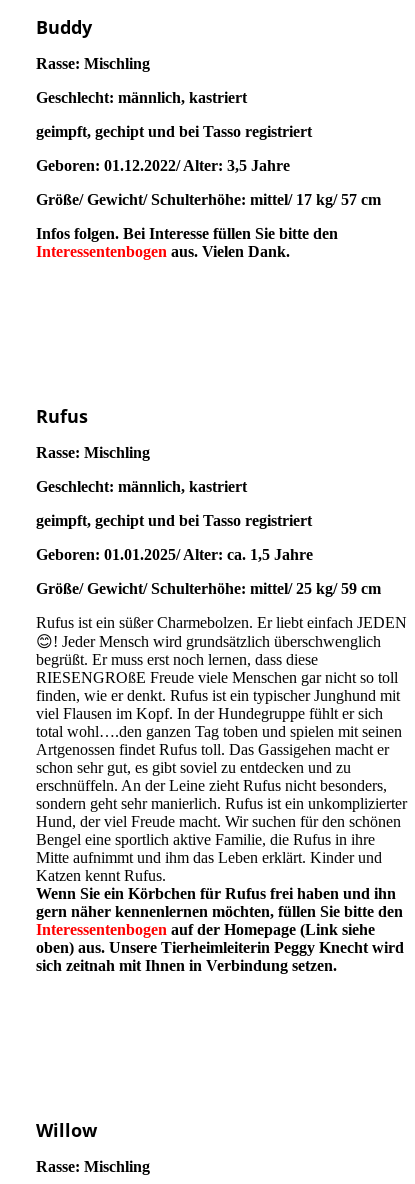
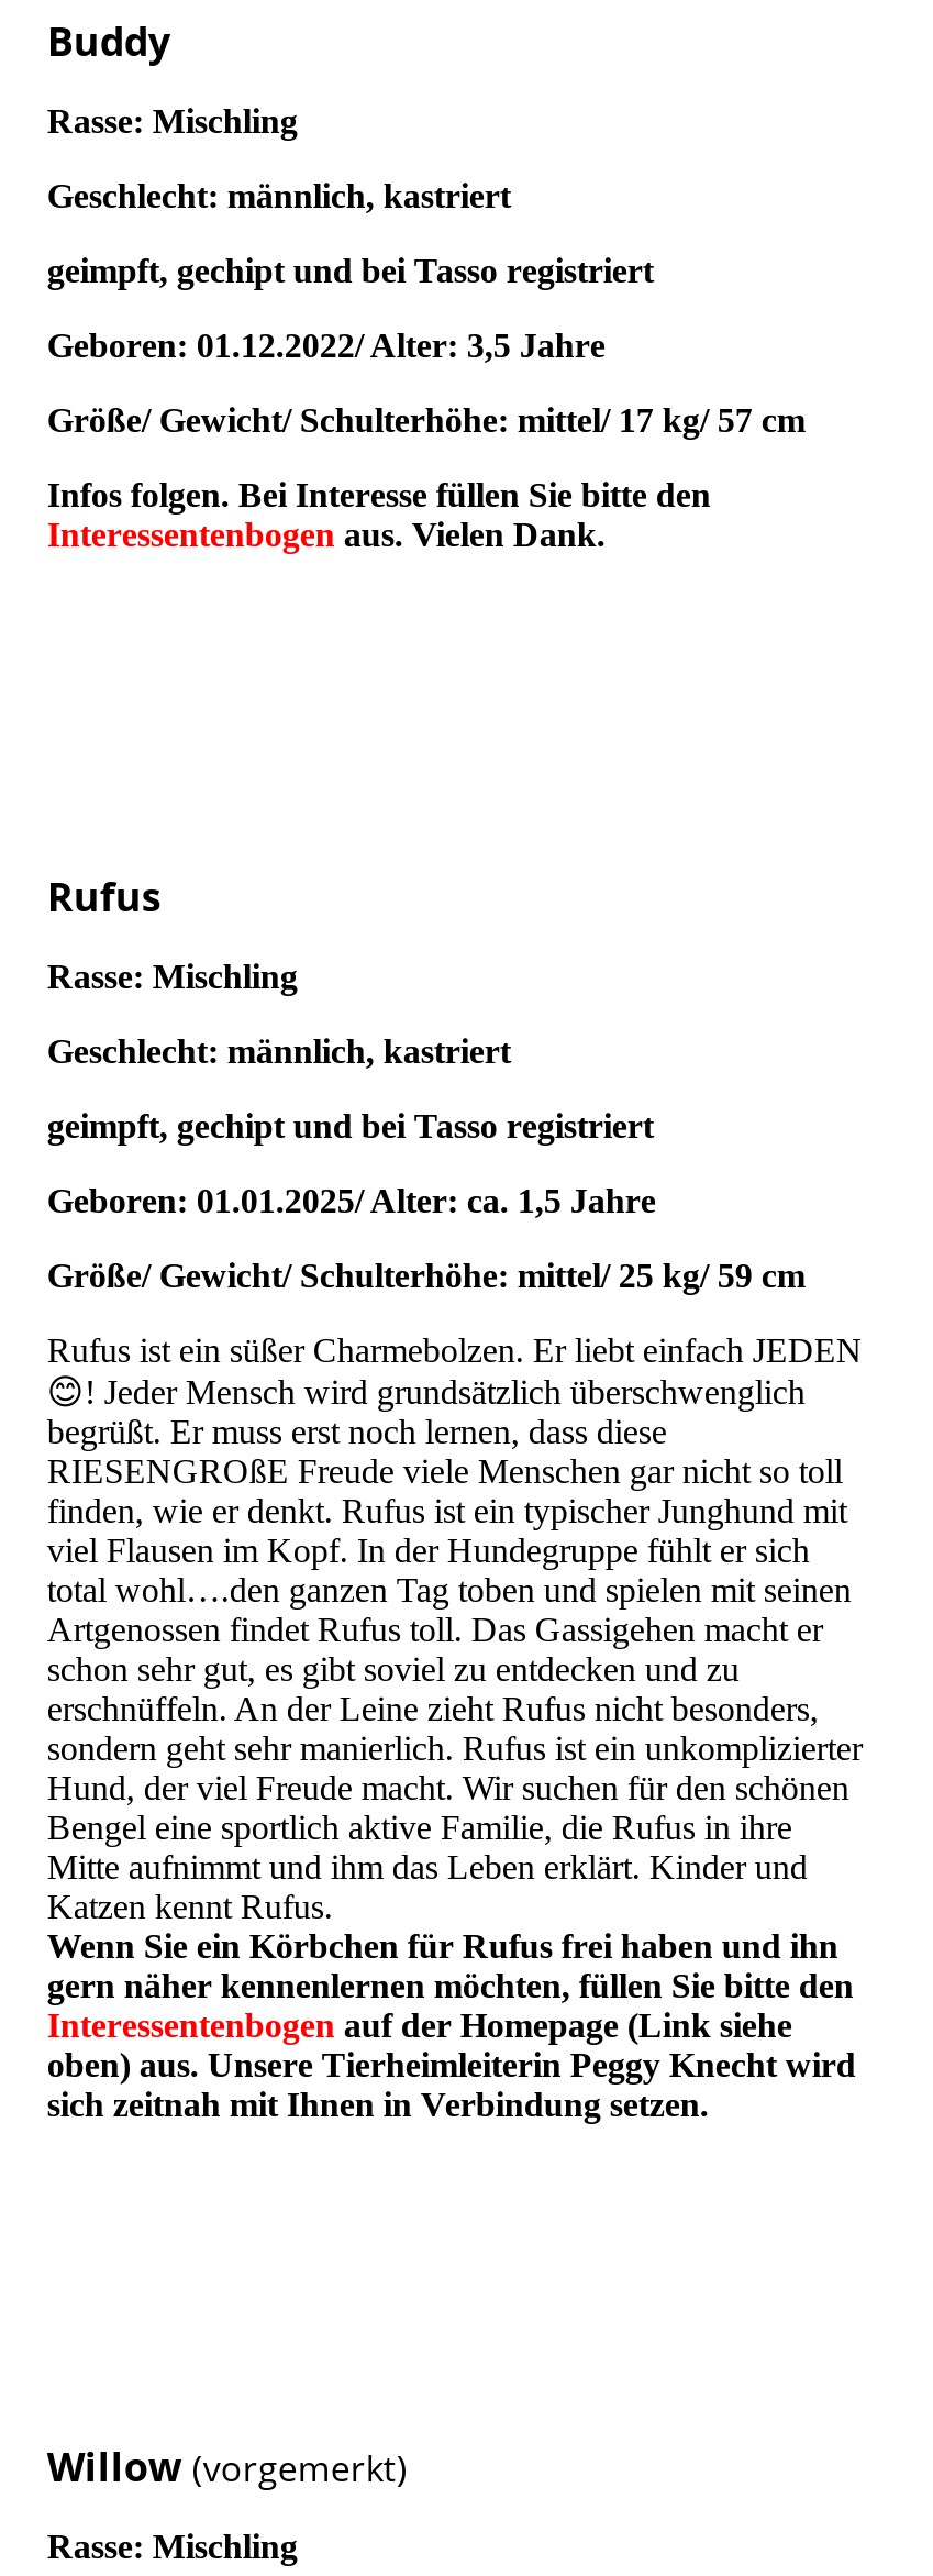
[36,1118,97,1142] Willow -> [47,2439,416,2492] Willow (vorgemerkt)

